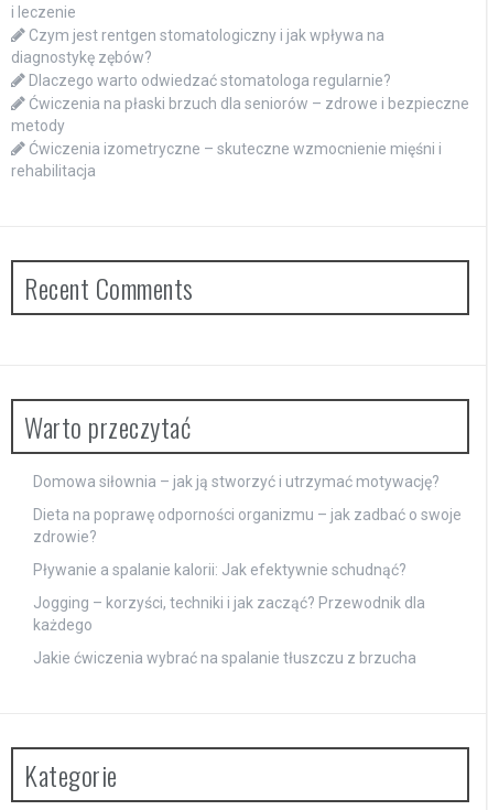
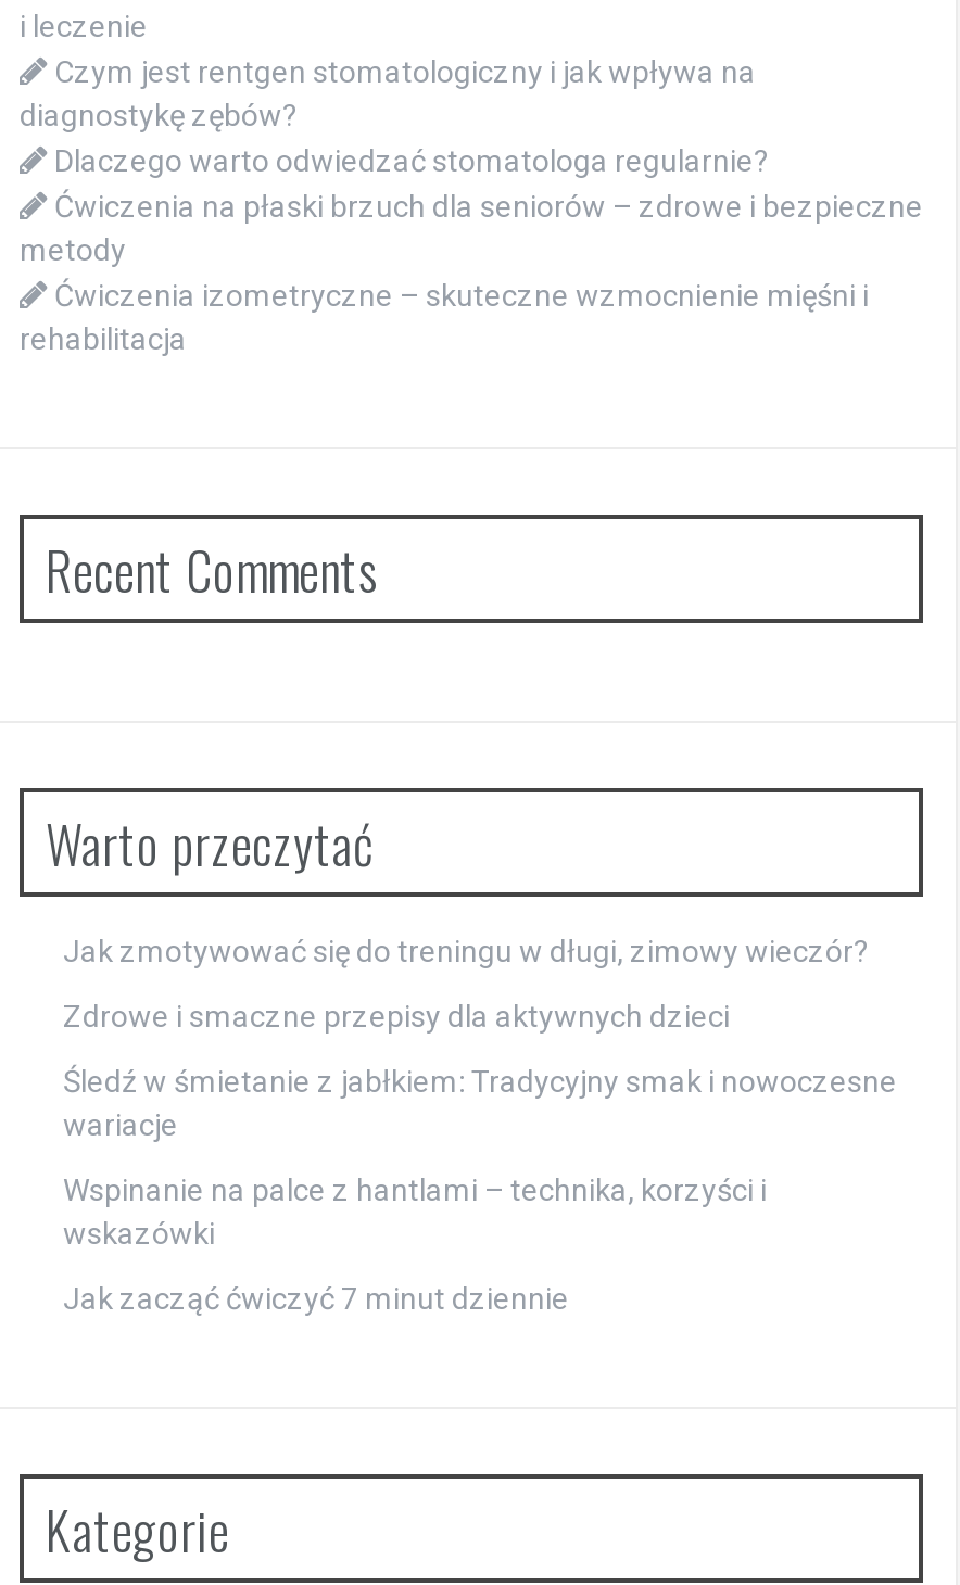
[33,473,440,491] Domowa siłownia – jak ją stworzyć i utrzymać motywację? -> [63,932,869,967] Jak zmotywować się do treningu w długi, zimowy wieczór?
[33,506,462,546] Dieta na poprawę odporności organizmu – jak zadbać o swoje | zdrowie? -> [63,997,730,1032] Zdrowe i smaczne przepisy dla aktywnych dzieci
[33,561,406,579] Pływanie a spalanie kalorii: Jak efektywnie schudnąć? -> [63,1063,897,1141] Śledź w śmietanie z jabłkiem: Tradycyjny smak i nowoczesne | wariacje
[33,594,425,634] Jogging – korzyści, techniki i jak zacząć? Przewodnik dla | każdego -> [63,1171,767,1249] Wspinanie na palce z hantlami – technika, korzyści i | wskazówki
[33,650,416,667] Jakie ćwiczenia wybrać na spalanie tłuszczu z brzucha -> [63,1280,569,1314] Jak zacząć ćwiczyć 7 minut dziennie

